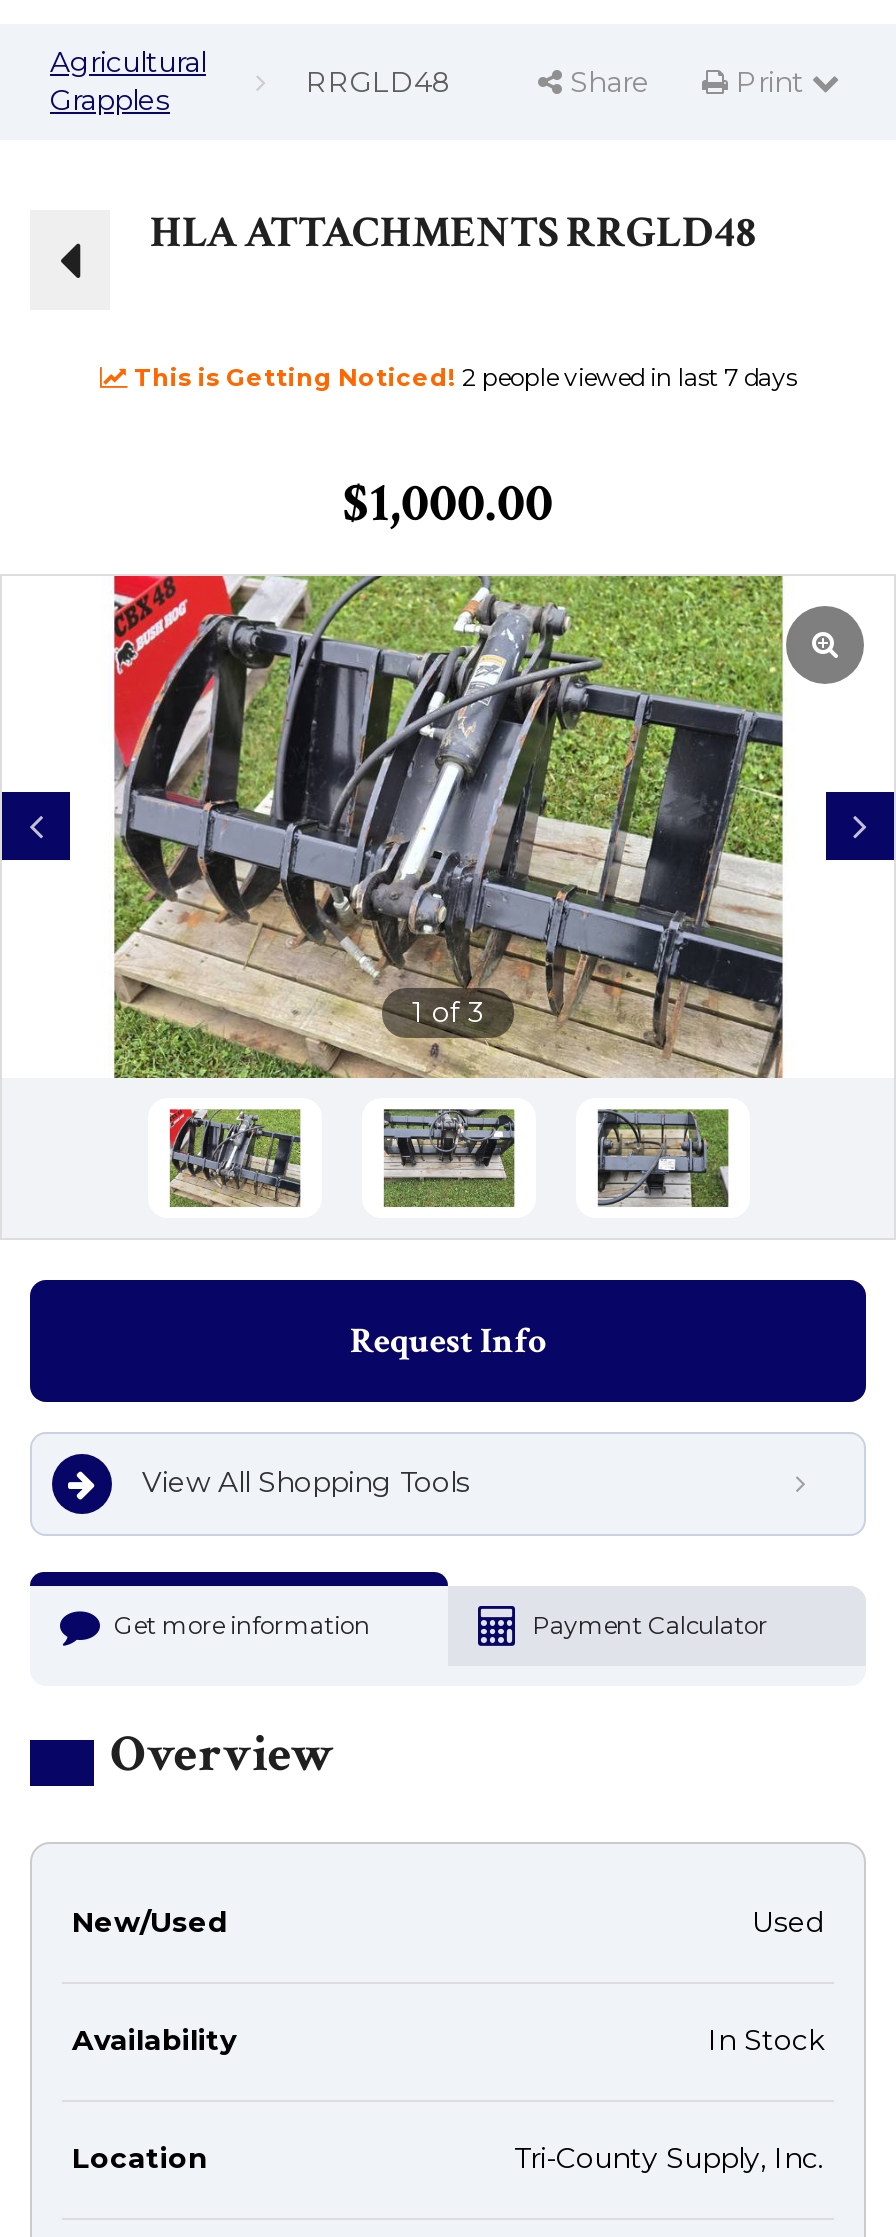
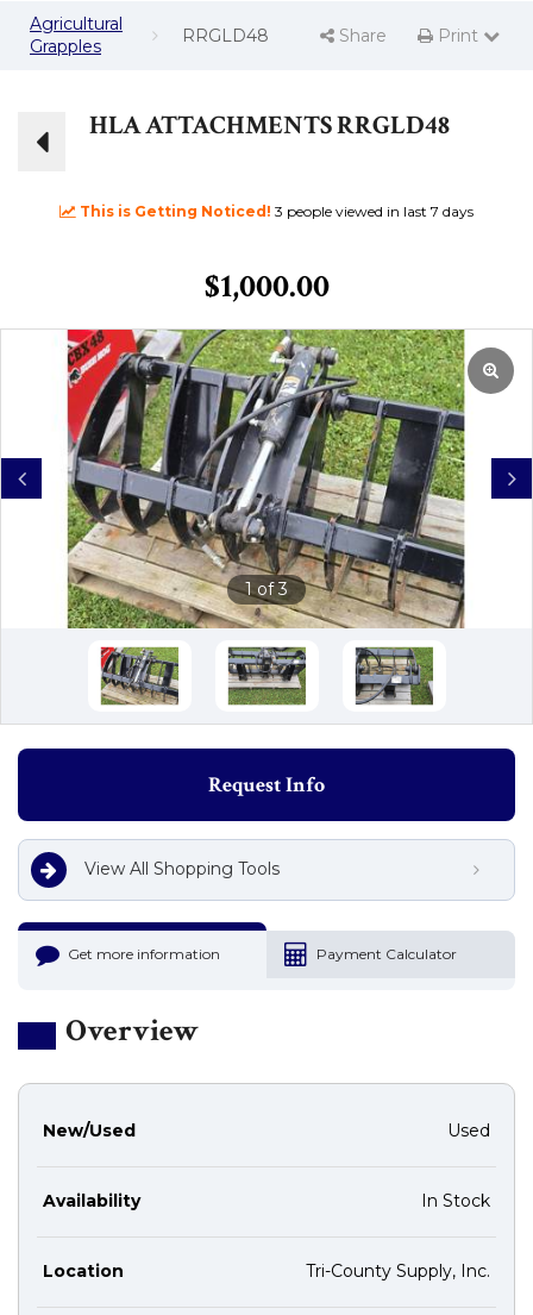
[128,362,796,392] This is Getting Noticed! 2 people viewed in last 7 days -> [76,203,474,220] This is Getting Noticed! 3 people viewed in last 7 days

